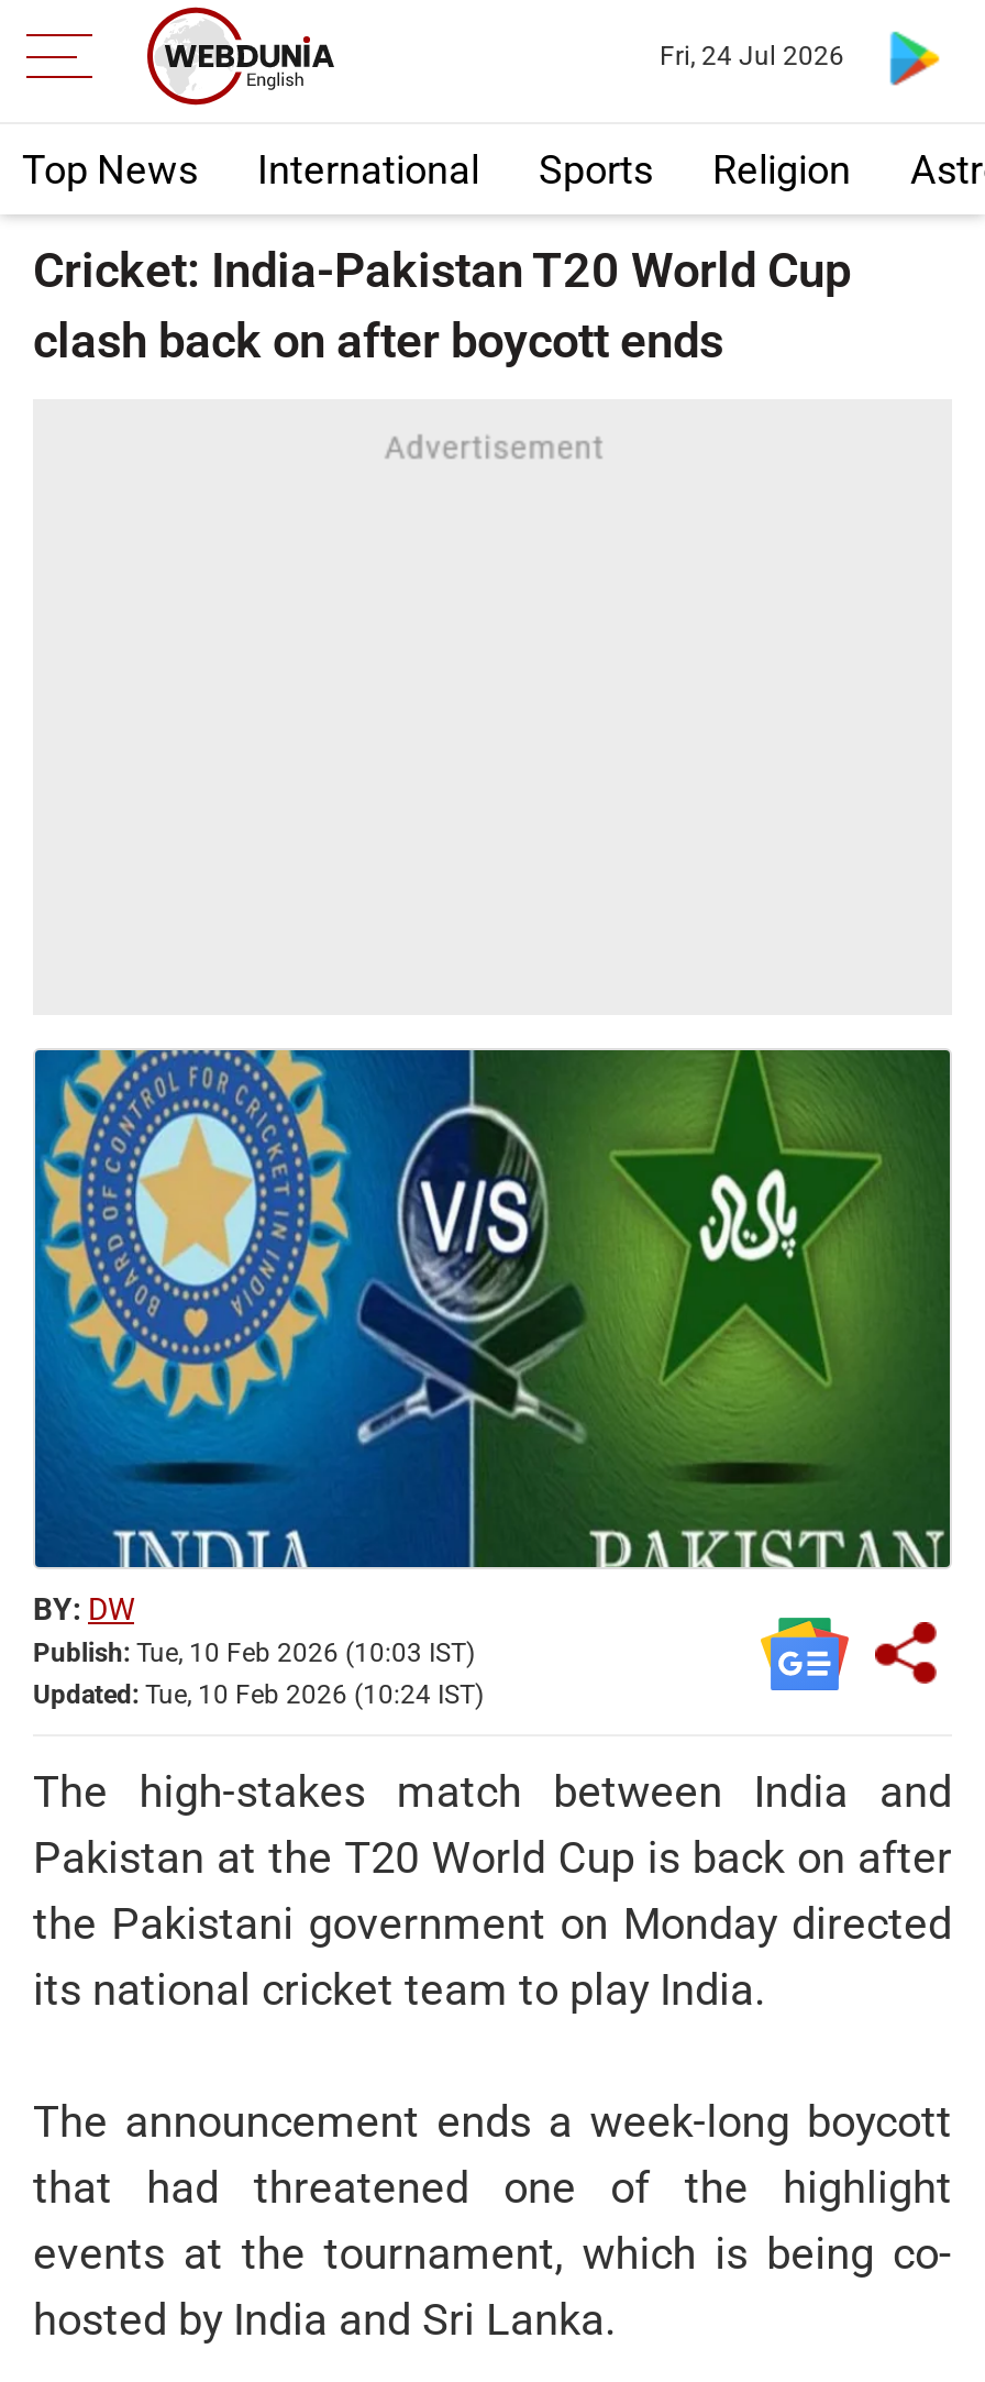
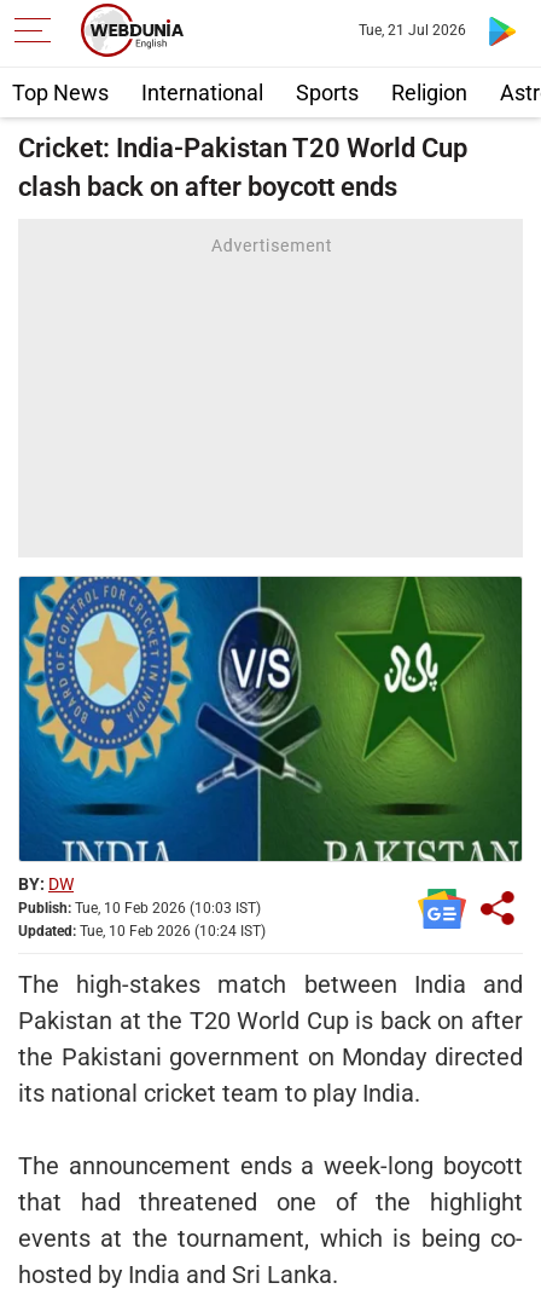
[660,41,844,71] Fri, 24 Jul 2026 -> [359,22,467,39] Tue, 21 Jul 2026

